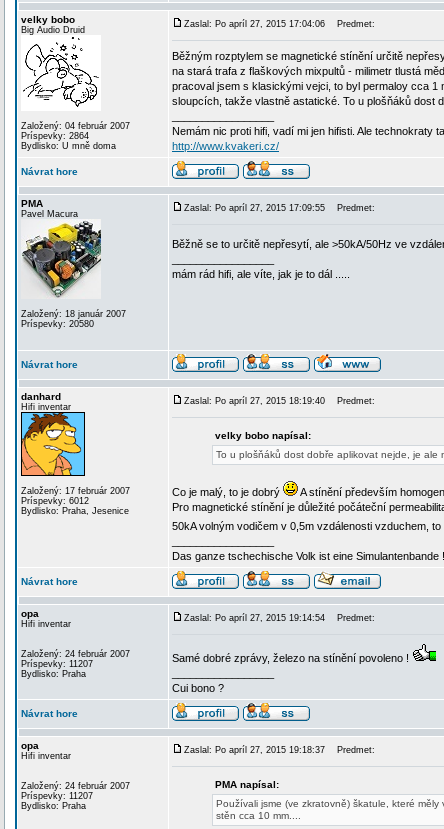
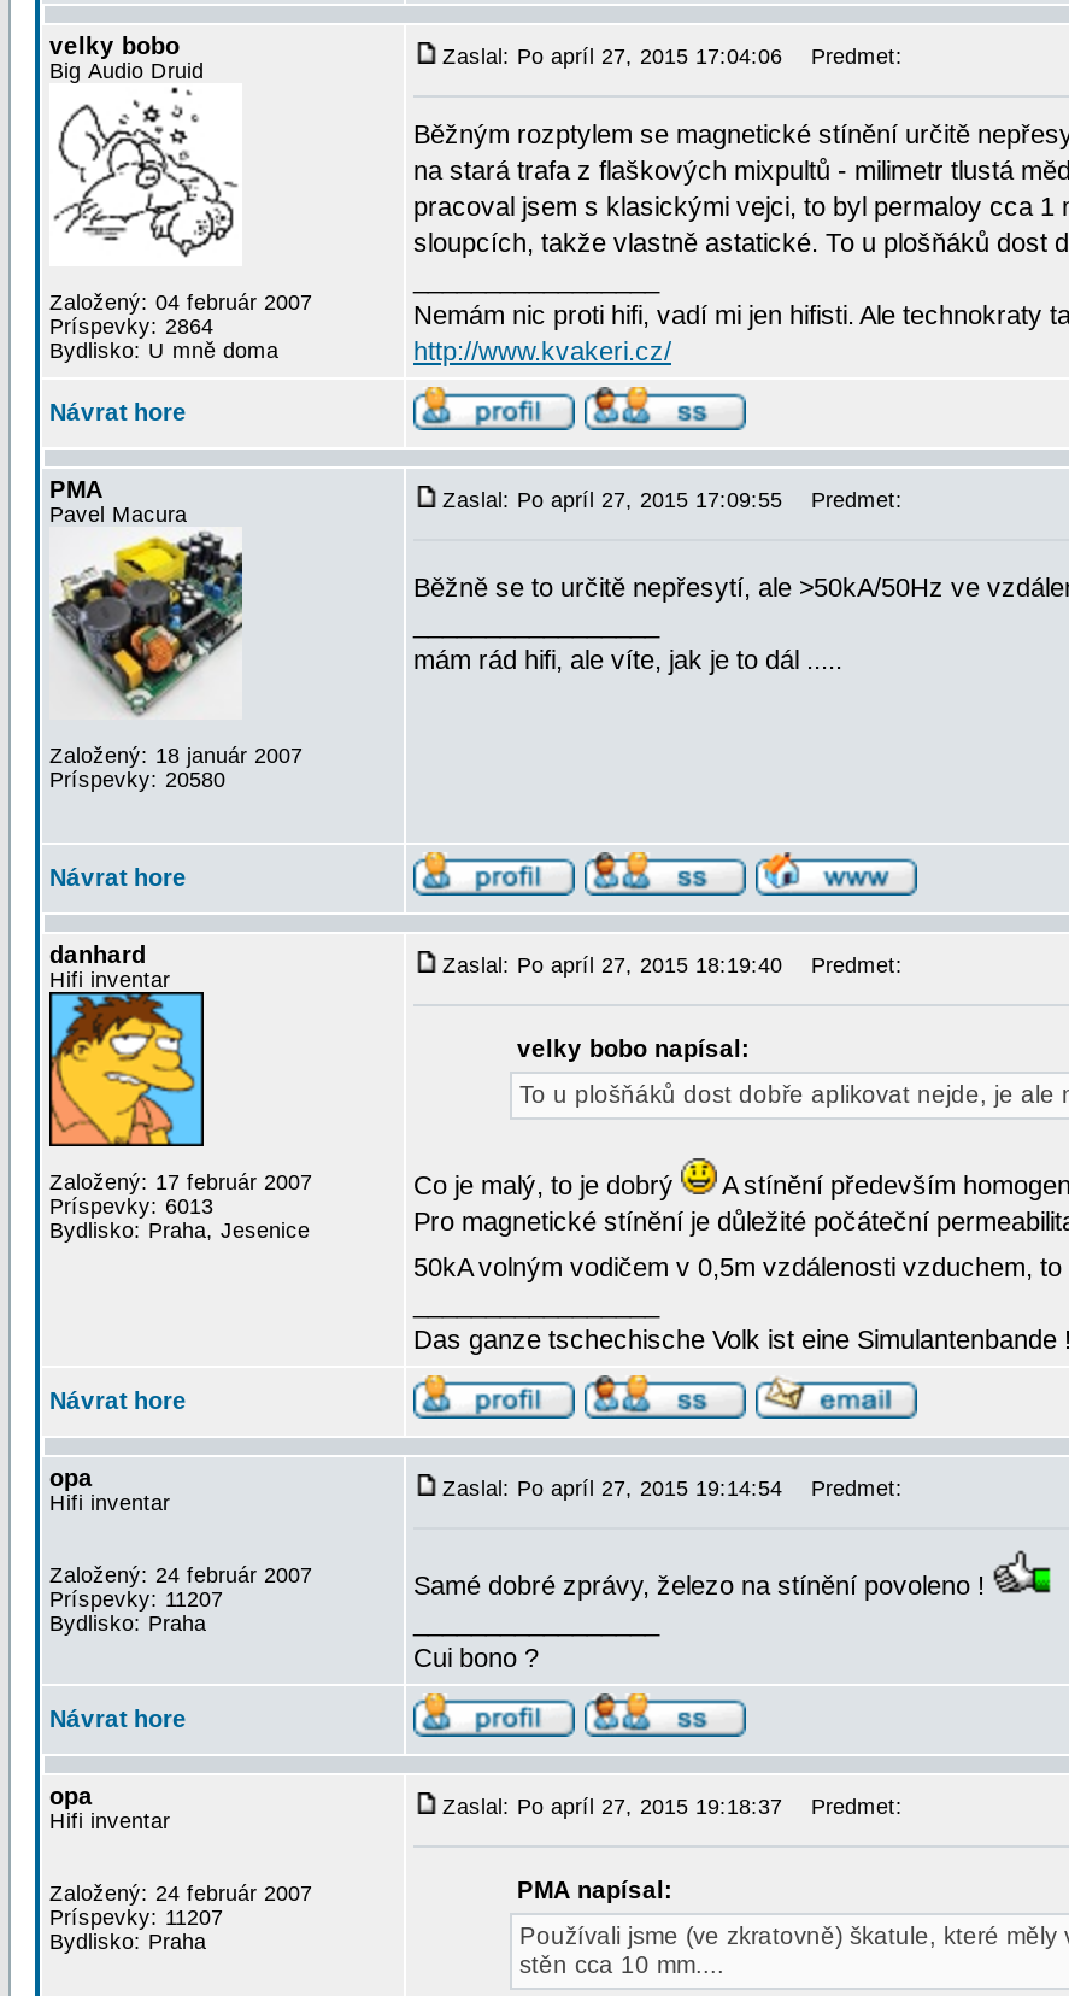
[21,496,89,506] Príspevky: 6012 -> [49,1194,213,1219] Príspevky: 6013

